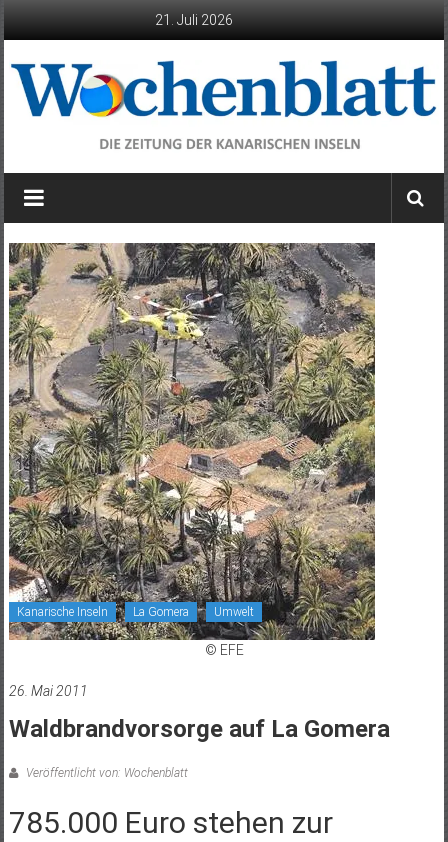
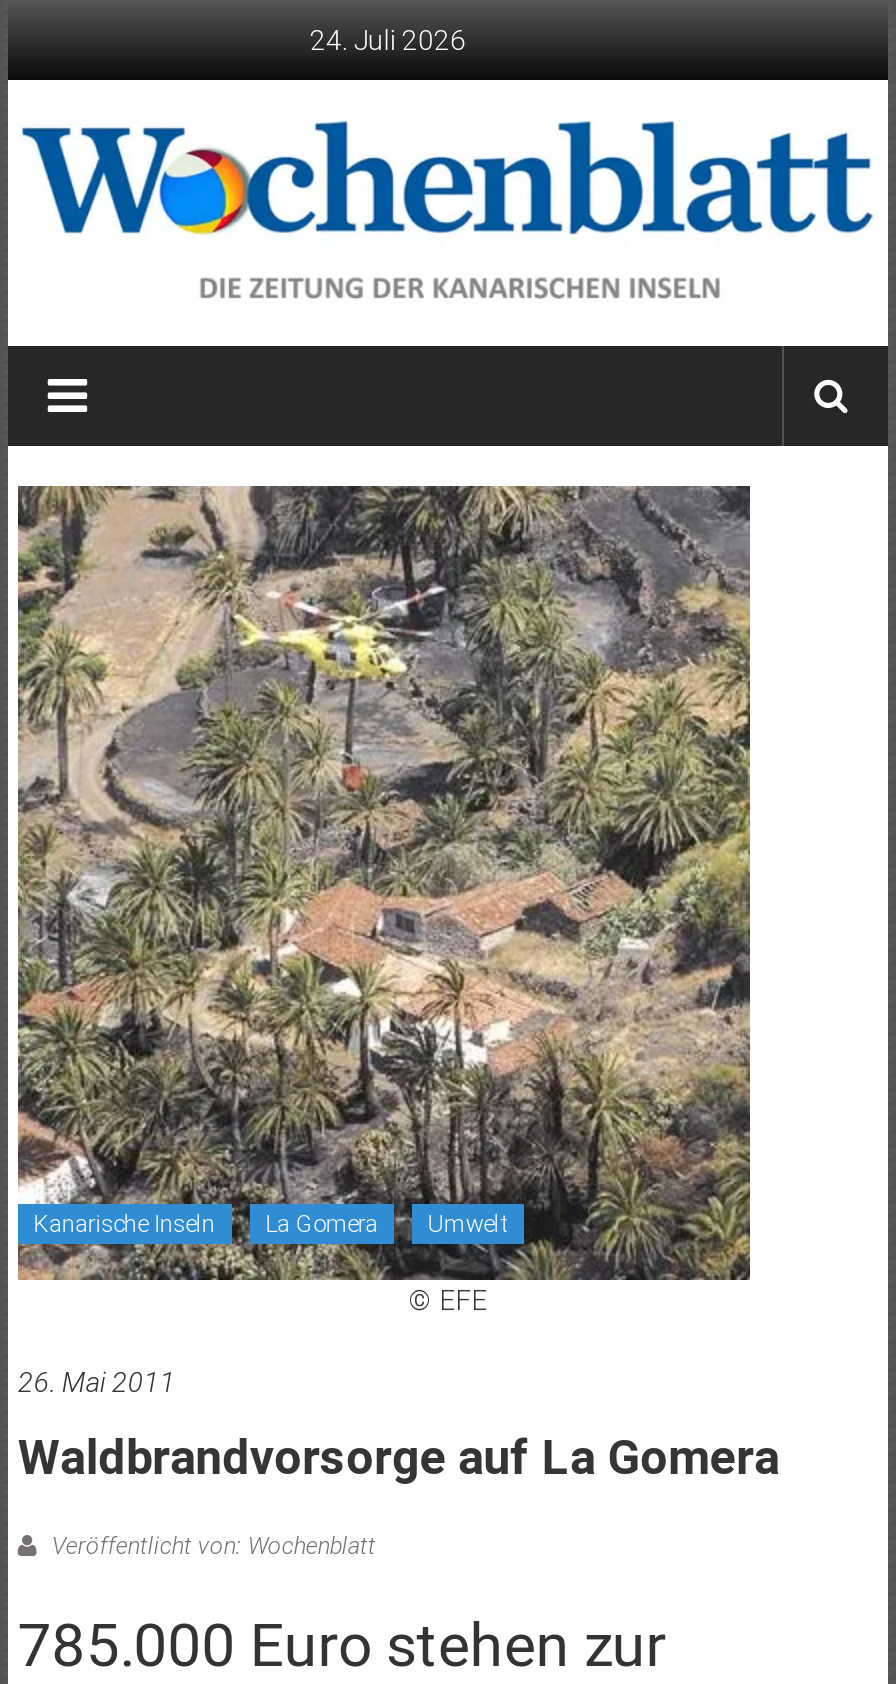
[155,12,233,28] 21. Juli 2026 -> [310,24,466,56] 24. Juli 2026

